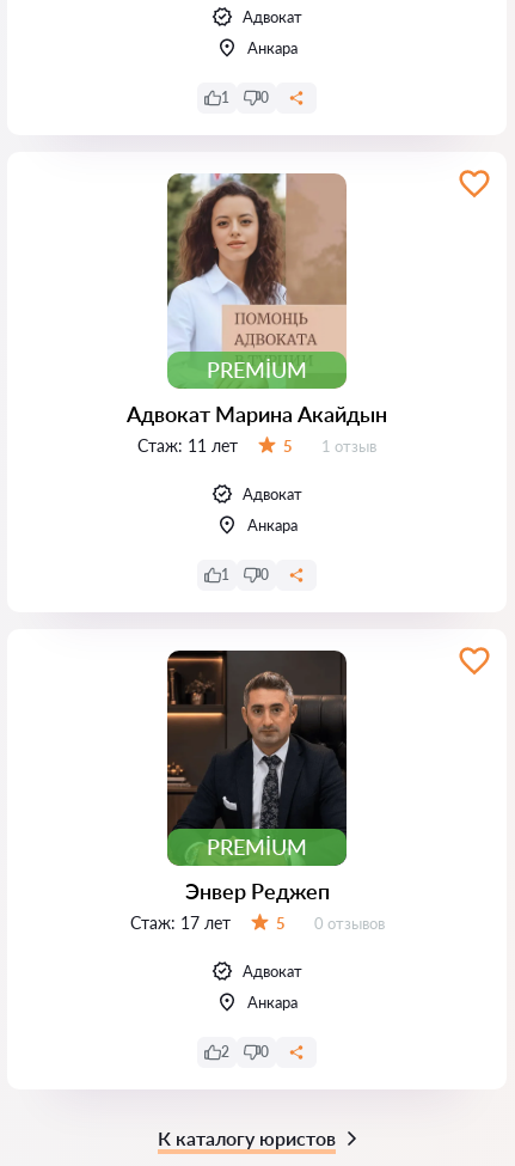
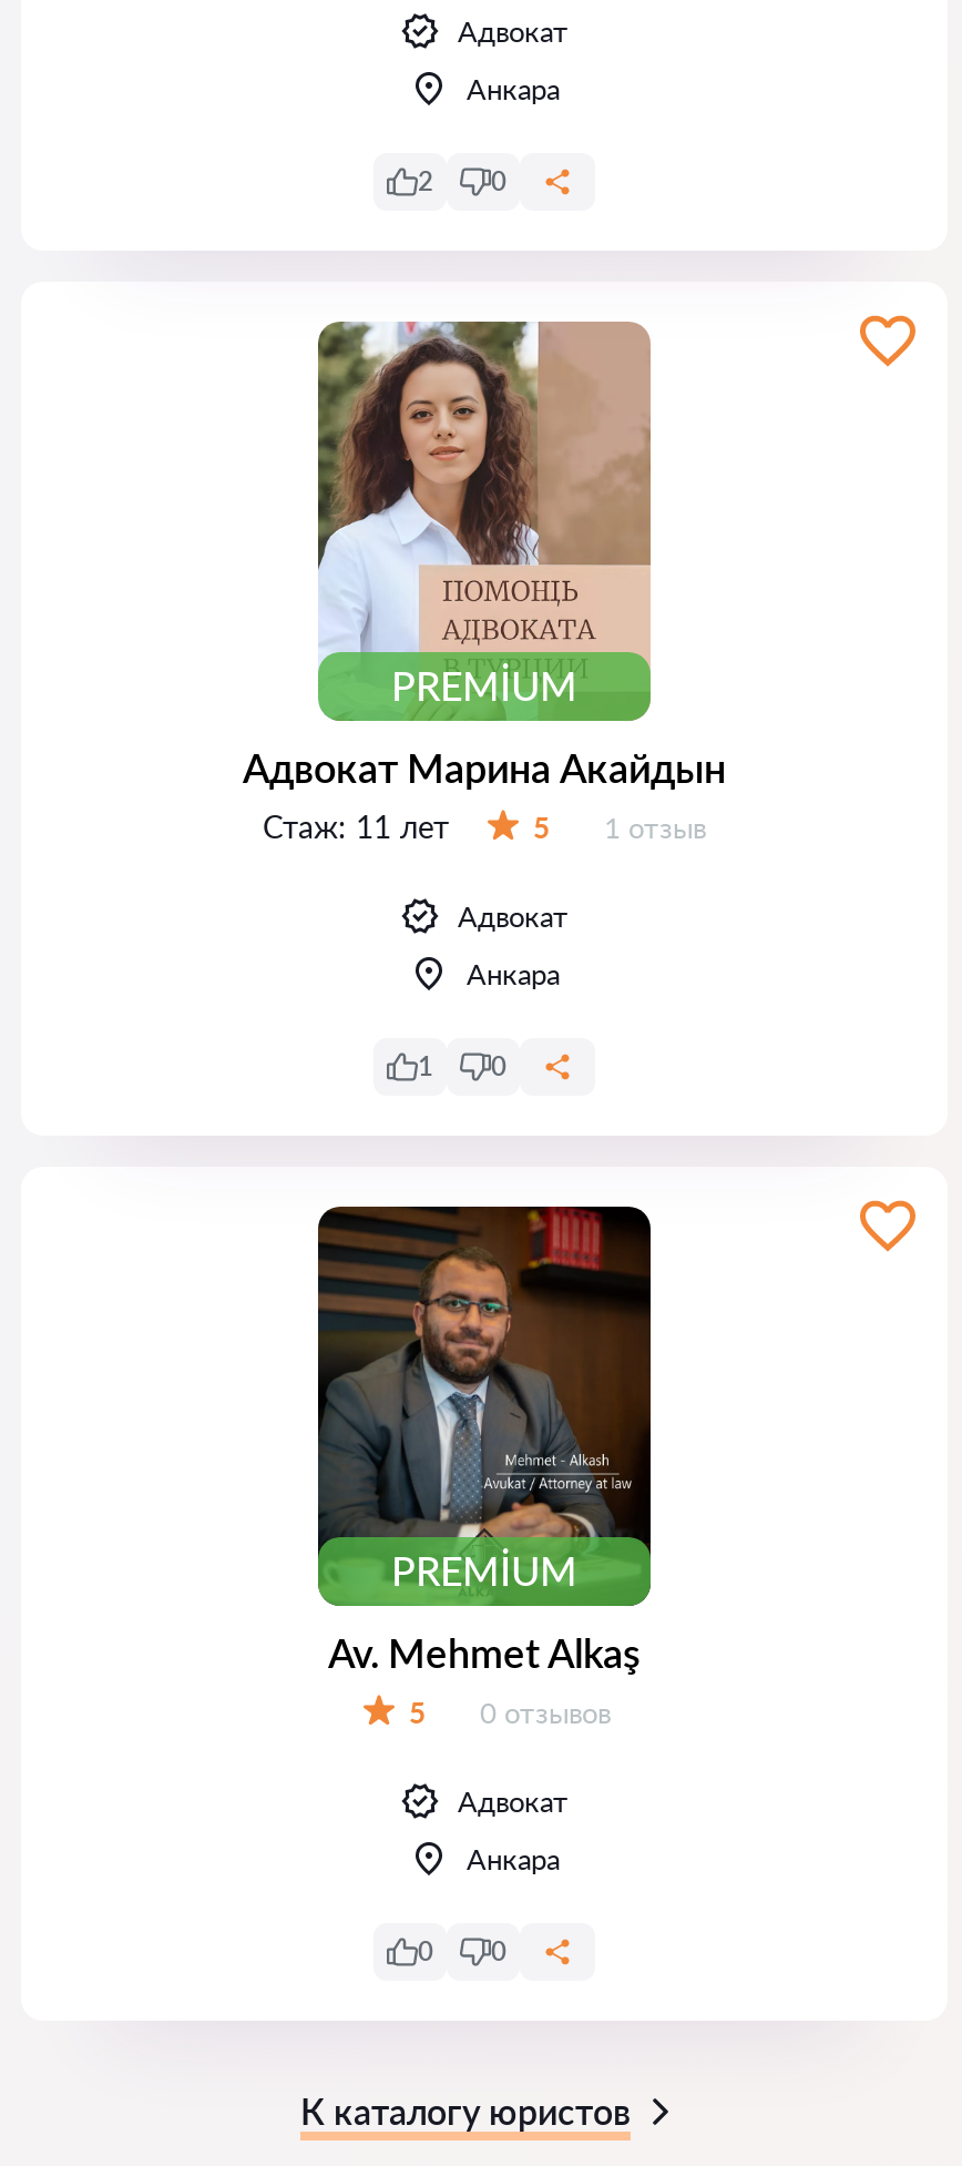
[221,88,229,106] 1 -> [418,164,433,197] 2
[130,651,348,932] [image] | Энвер Реджеп | Стаж: 17 лет -> [316,1207,653,1677] [image] | Av. Mehmet Alkaş
[221,1043,229,1061] 2 -> [418,1934,433,1967] 0

